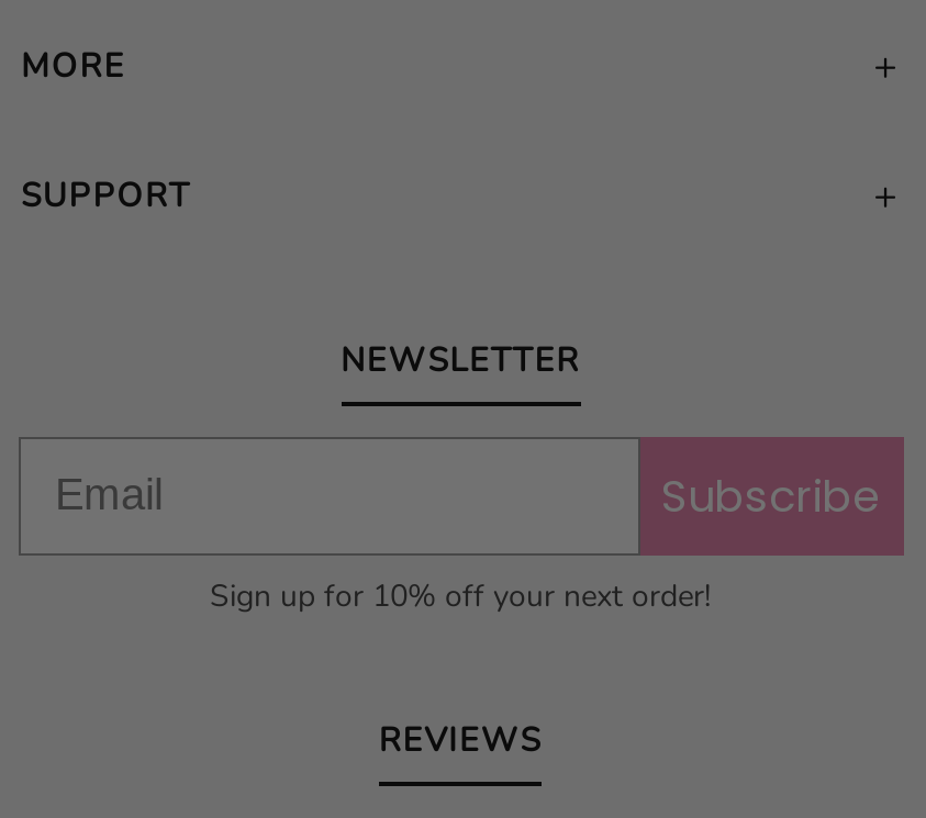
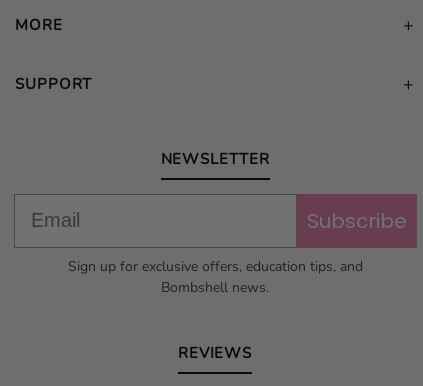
[210,575,711,617] Sign up for 10% off your next order! -> [67,257,362,297] Sign up for exclusive offers, education tips, and | Bombshell news.

